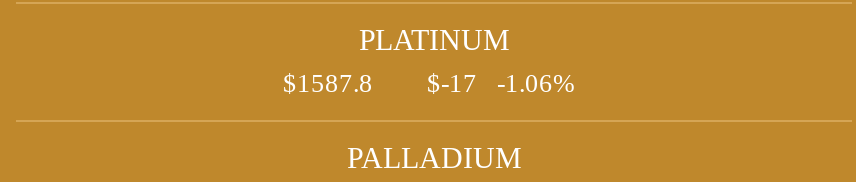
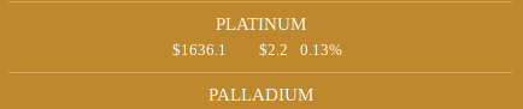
[283,68,373,98] $1587.8 -> [172,41,227,59] $1636.1
[427,68,477,98] $-17 -> [259,41,288,59] $2.2
[497,68,575,98] -1.06% -> [300,41,342,59] 0.13%

